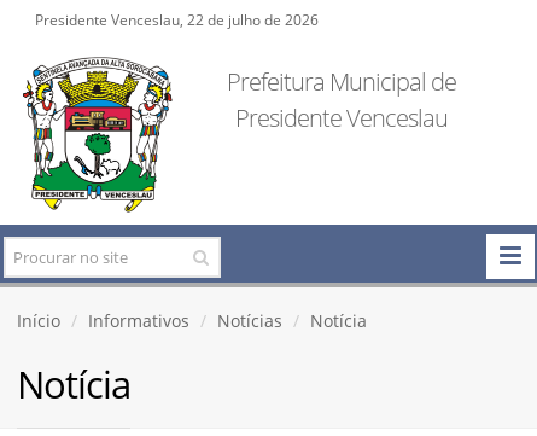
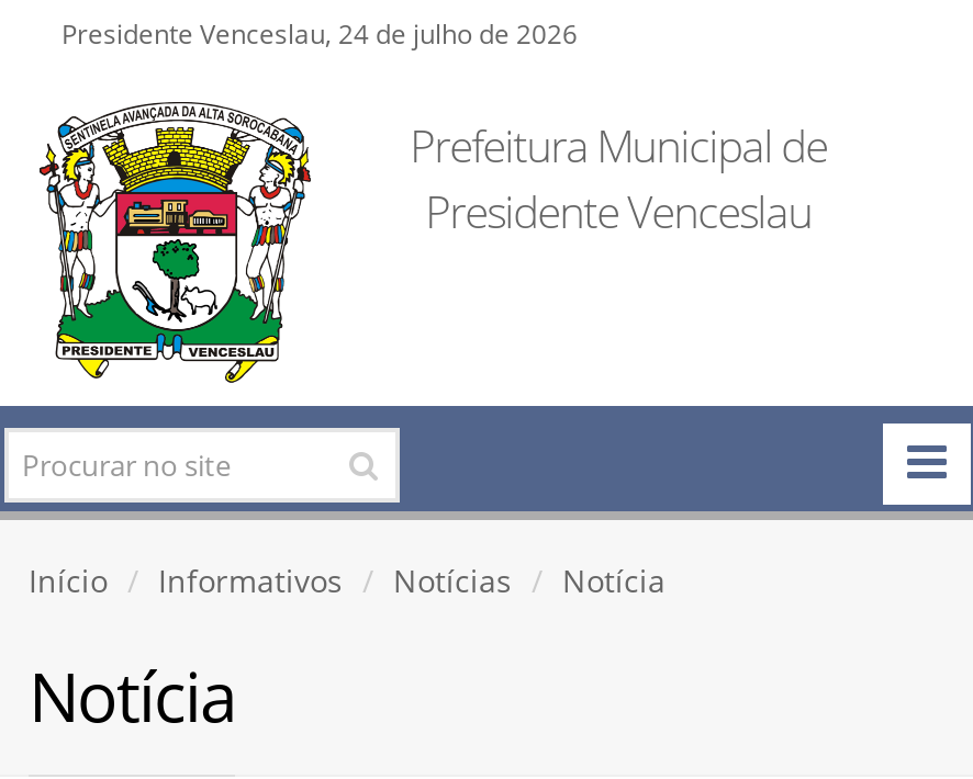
[35,10,319,29] Presidente Venceslau, 22 de julho de 2026 -> [61,15,578,50] Presidente Venceslau, 24 de julho de 2026

